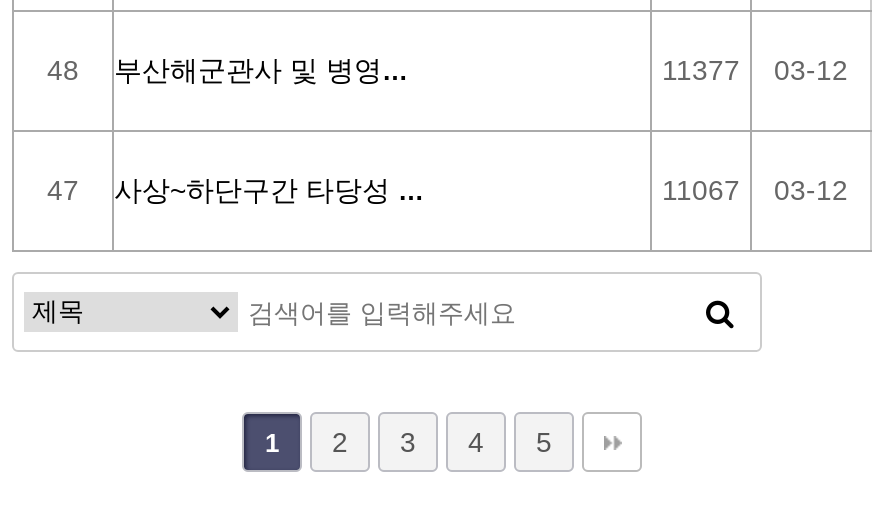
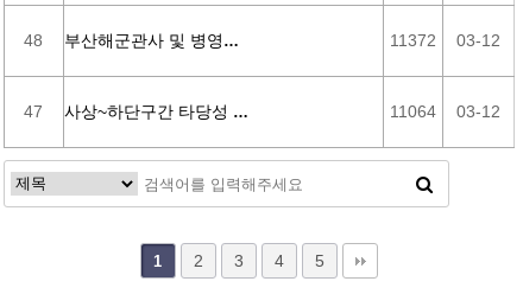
[662,54,848,86] 11377 03-12 -> [390,31,500,50] 11372 03-12
[662,174,848,206] 11067 03-12 -> [390,102,500,121] 11064 03-12

